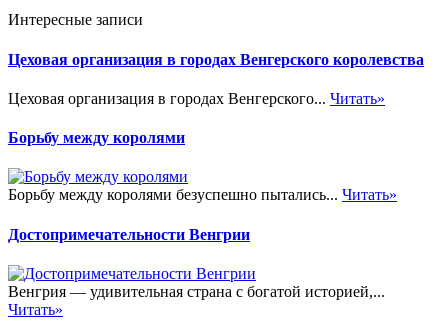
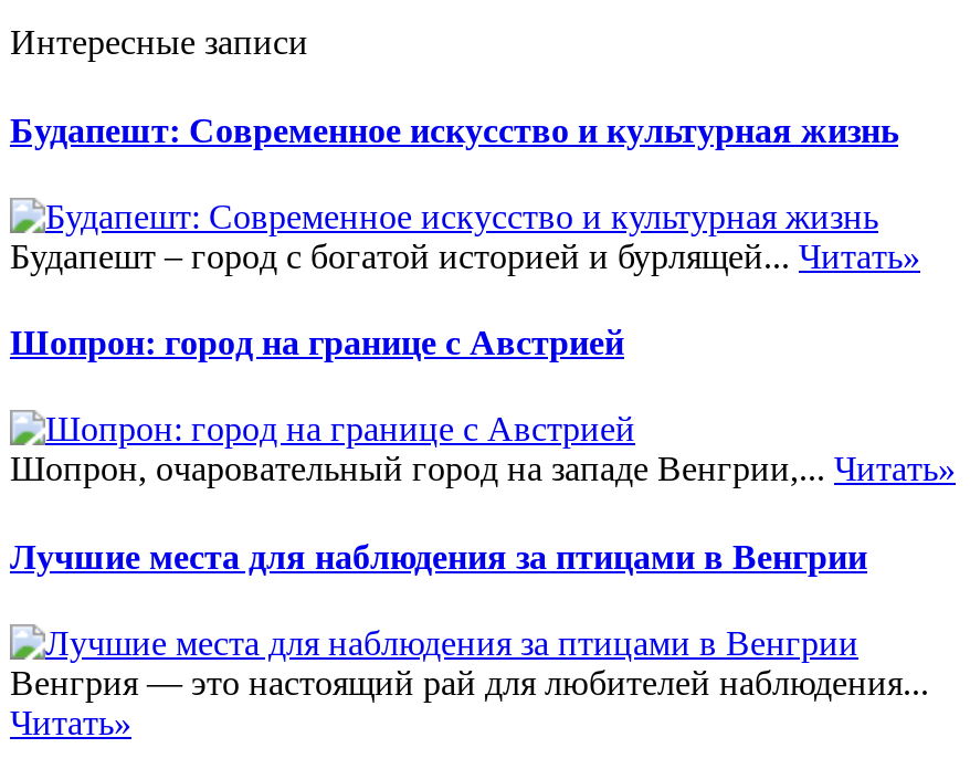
[8,50,424,67] Цеховая организация в городах Венгерского королевства -> [10,110,898,148] Будапешт: Современное искусство и культурная жизнь
[8,90,385,107] Цеховая организация в городах Венгерского... Читать» -> [10,237,920,275] Будапешт – город с богатой историей и бурлящей... Читать»
[8,129,185,146] Борьбу между королями -> [10,324,624,361] Шопрон: город на границе с Австрией
[8,186,397,203] Борьбу между королями безуспешно пытались... Читать» -> [10,450,956,488] Шопрон, очаровательный город на западе Венгрии,... Читать»
[8,226,250,243] Достопримечательности Венгрии -> [10,537,867,575] Лучшие места для наблюдения за птицами в Венгрии
[8,283,385,300] Венгрия — удивительная страна с богатой историей,... -> [10,664,929,701] Венгрия — это настоящий рай для любителей наблюдения...

